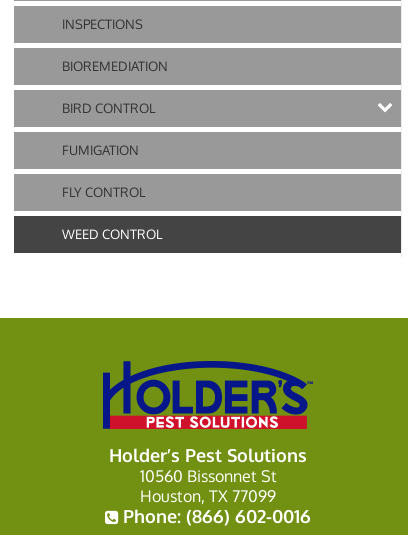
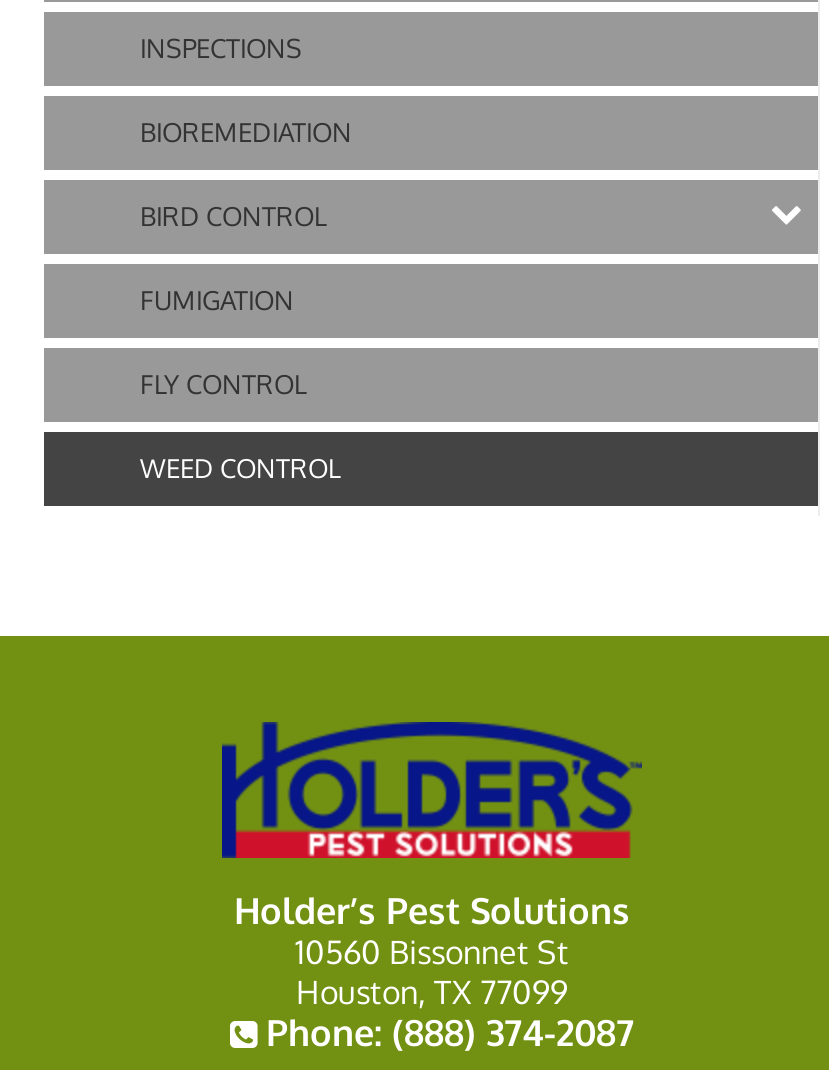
[123,505,311,527] Phone: (866) 602-0016 -> [266,1009,634,1053] Phone: (888) 374-2087

